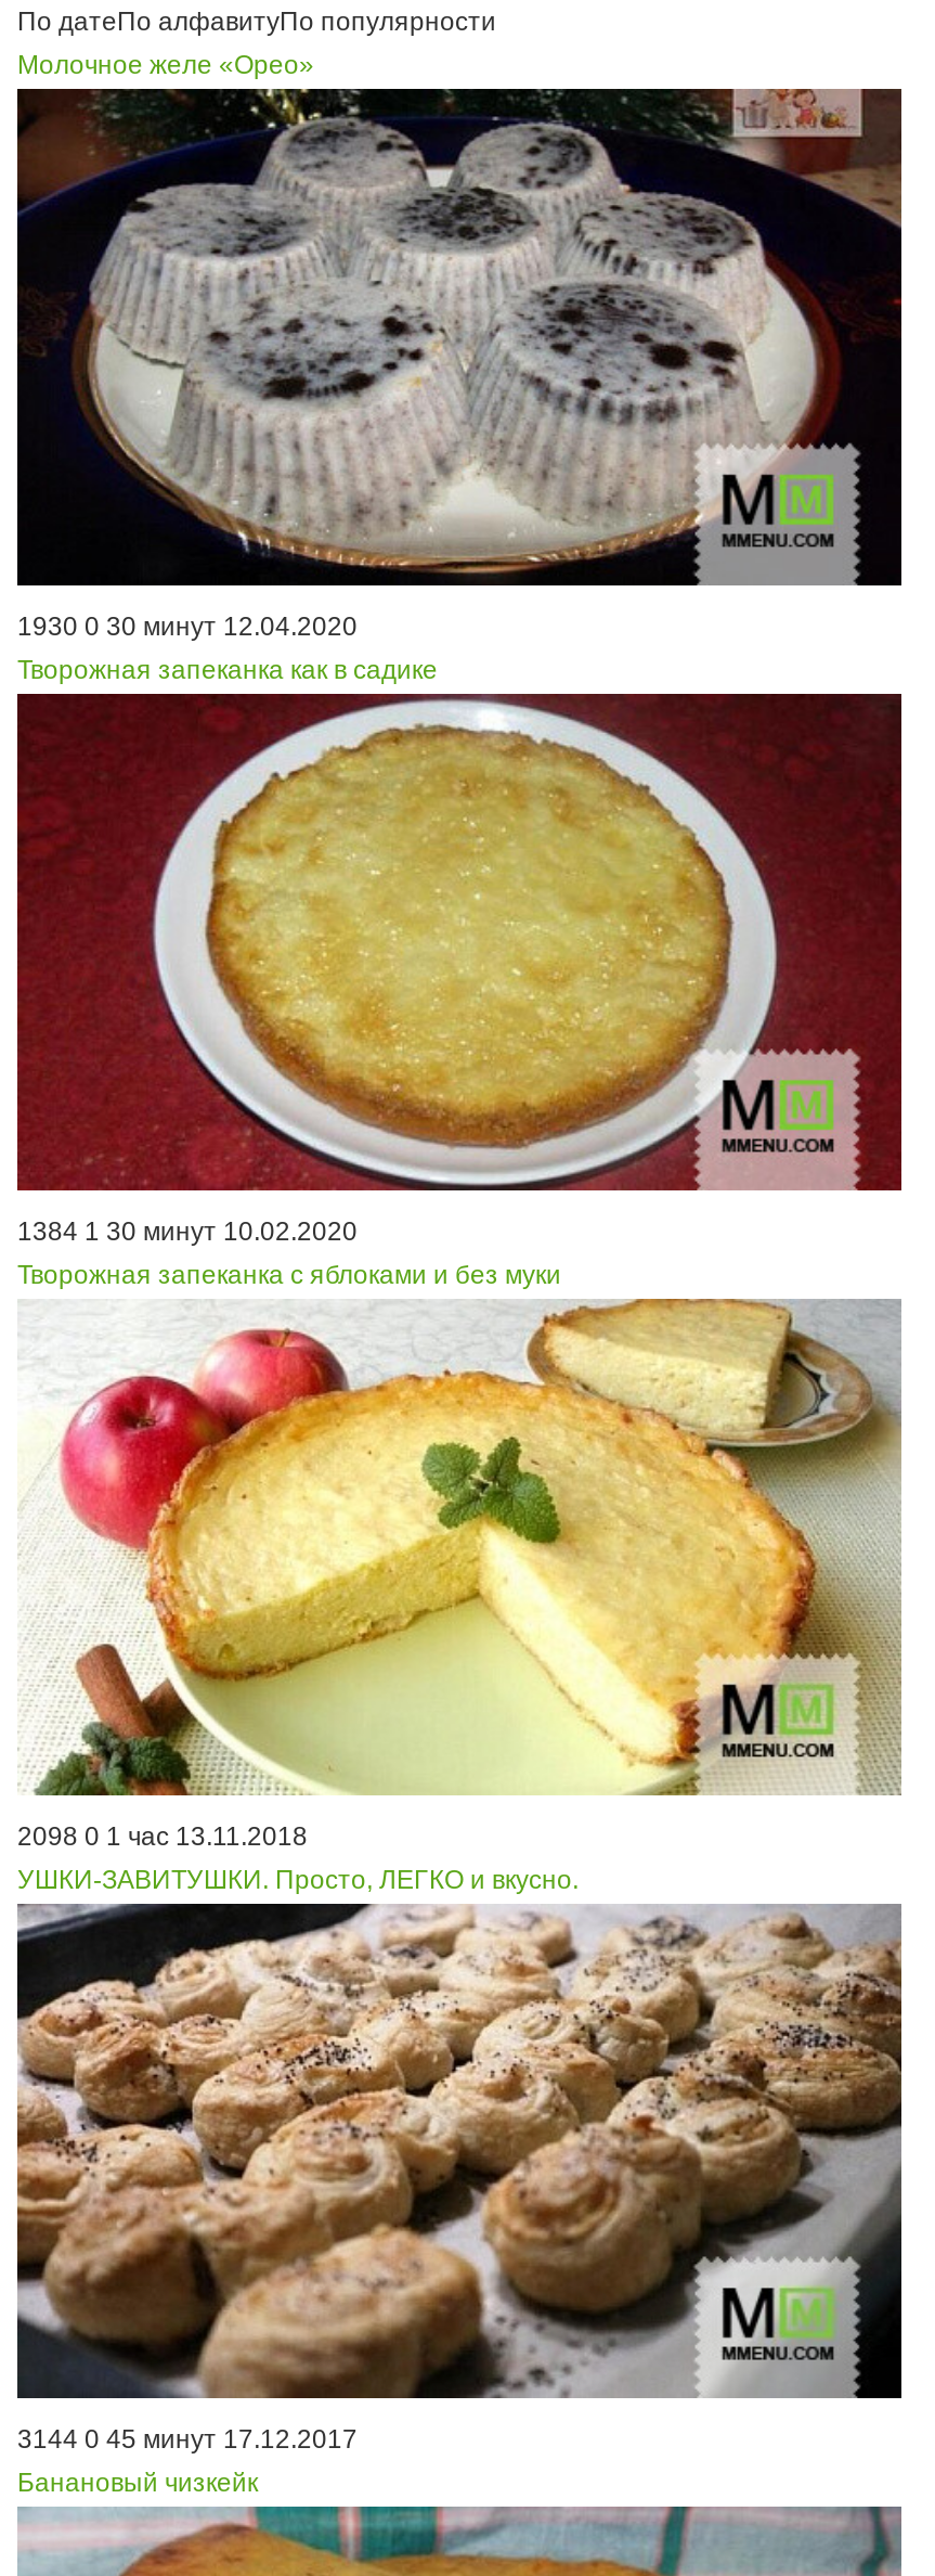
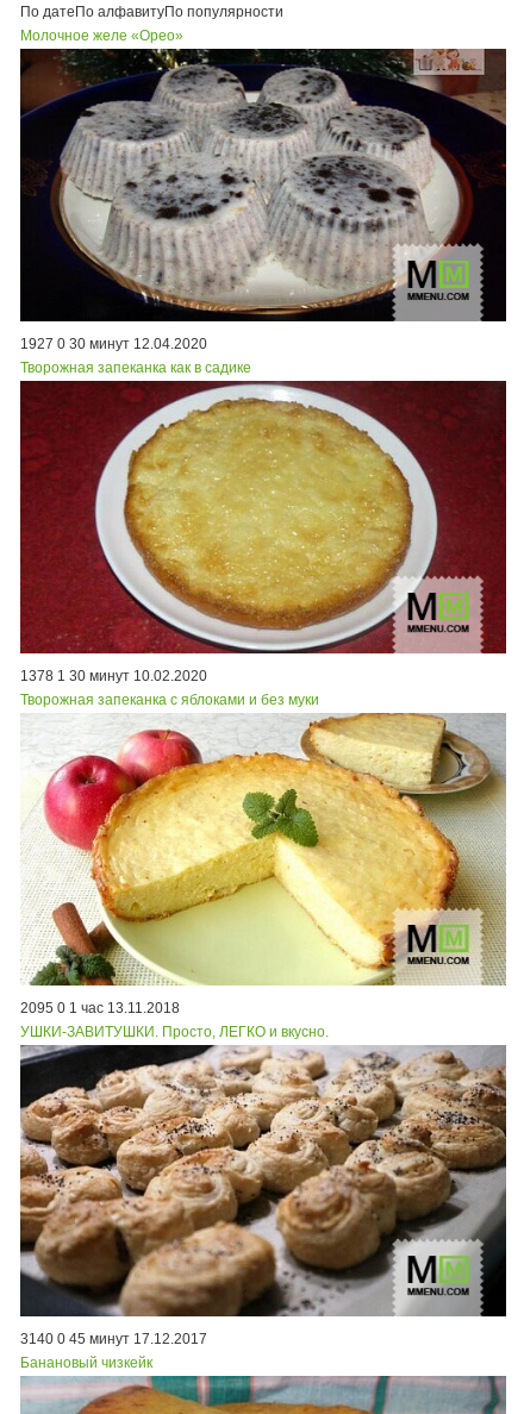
[17,611,358,641] 1930 0 30 минут 12.04.2020 -> [20,335,207,352] 1927 0 30 минут 12.04.2020
[17,1217,358,1247] 1384 1 30 минут 10.02.2020 -> [20,668,207,685] 1378 1 30 минут 10.02.2020
[17,1821,308,1851] 2098 0 1 час 13.11.2018 -> [20,1000,180,1016] 2095 0 1 час 13.11.2018
[17,2425,358,2455] 3144 0 45 минут 17.12.2017 -> [20,1331,207,1348] 3140 0 45 минут 17.12.2017

